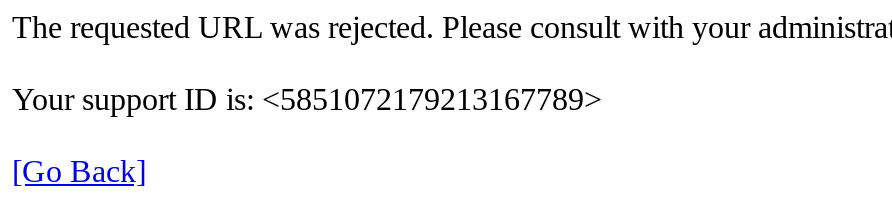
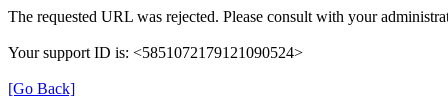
[12,82,602,116] Your support ID is: <5851072179213167789> -> [8,44,303,61] Your support ID is: <5851072179121090524>

